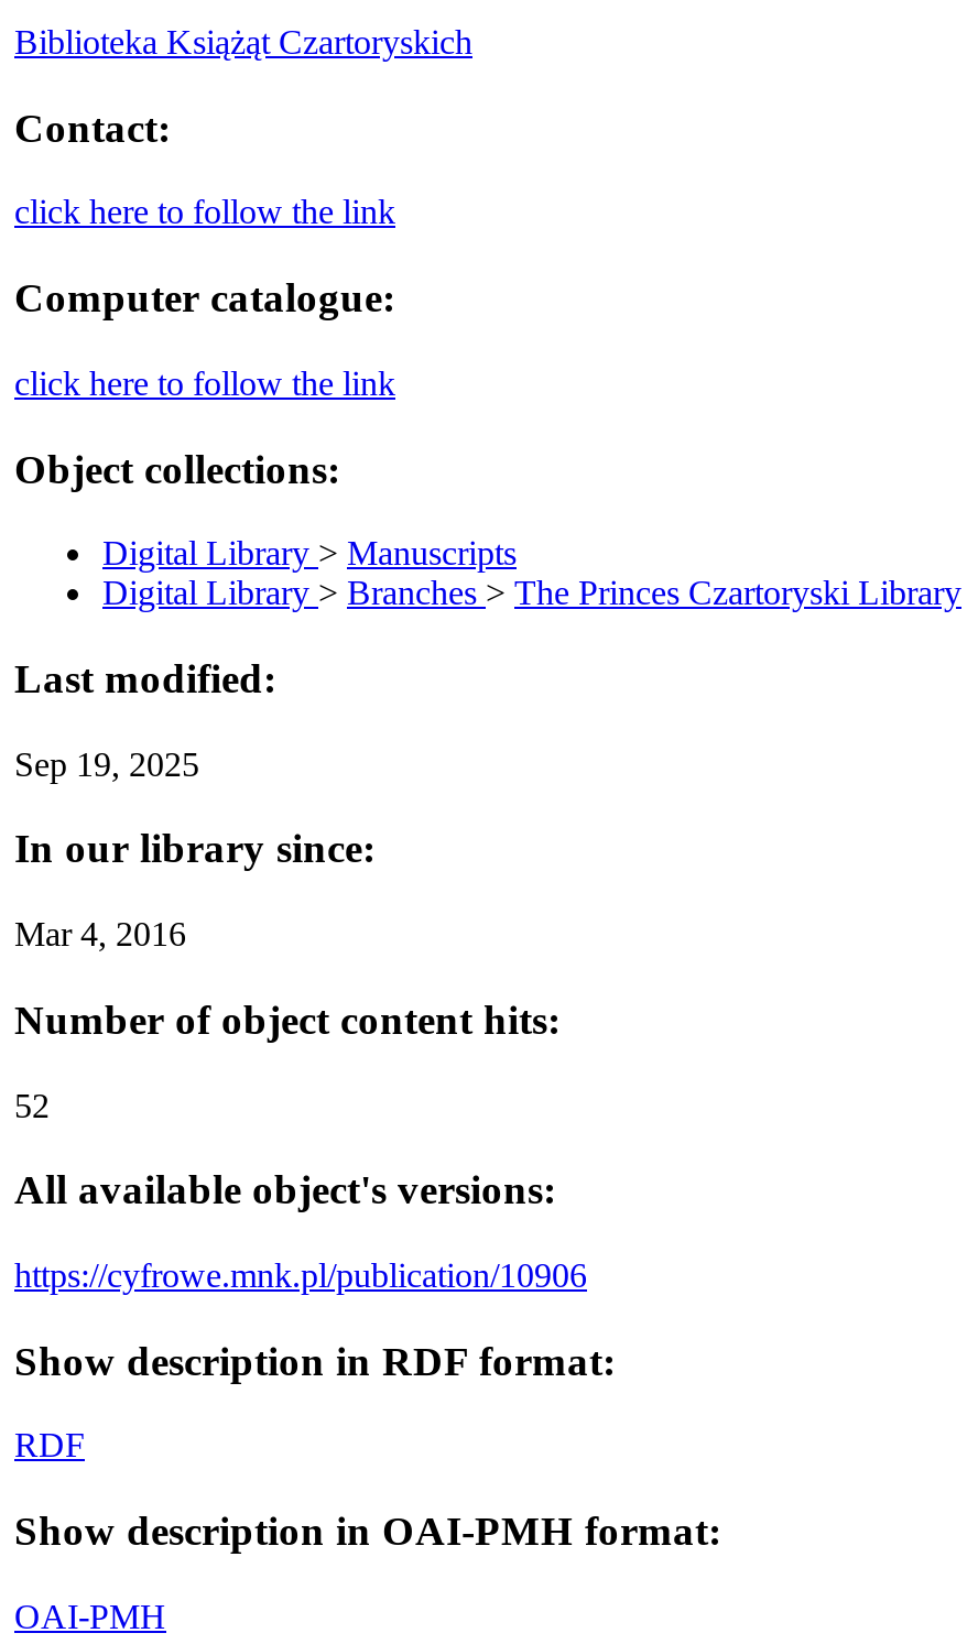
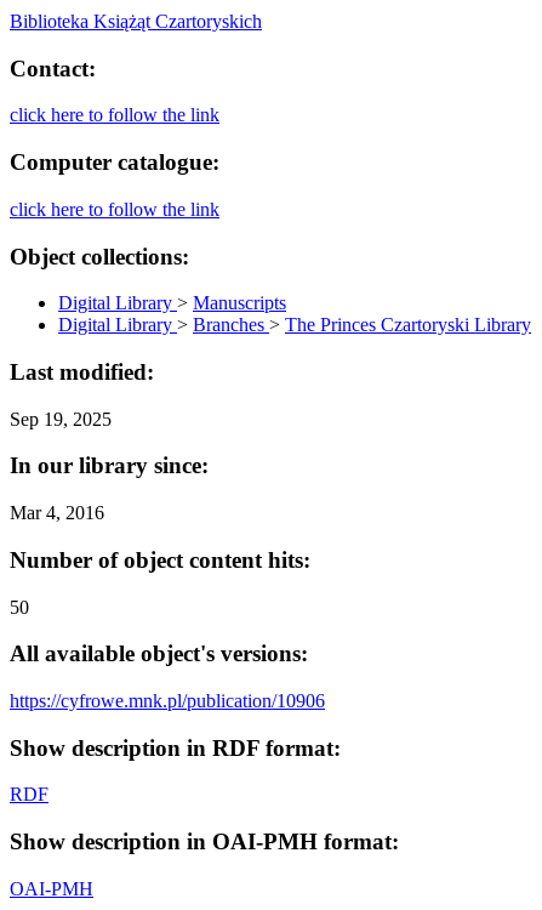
[14,1086,50,1123] 52 -> [10,596,29,617] 50

